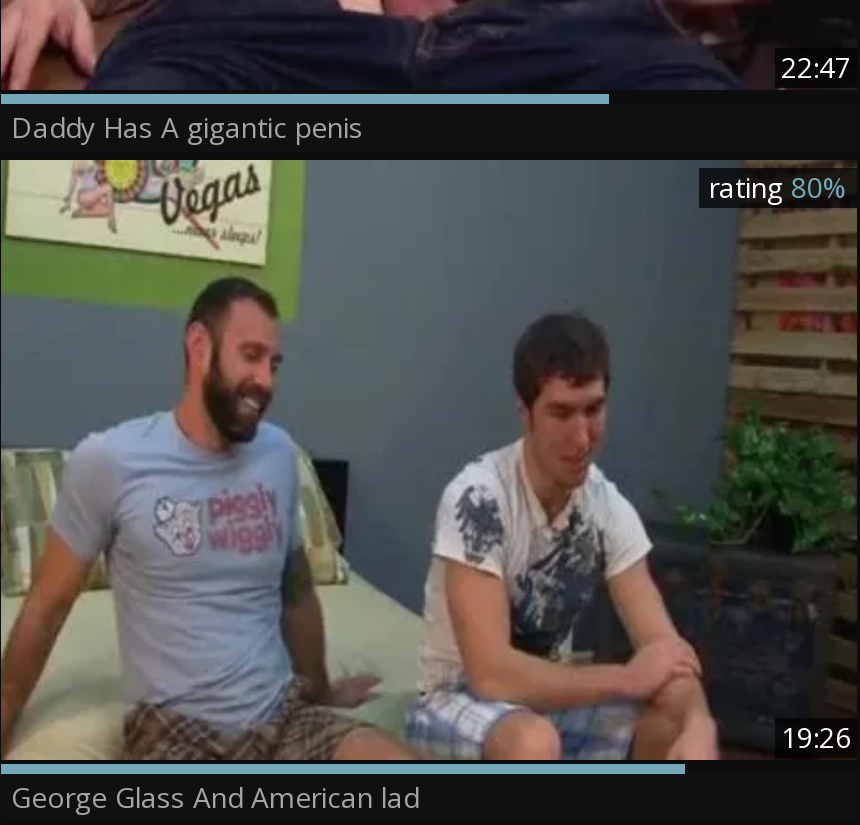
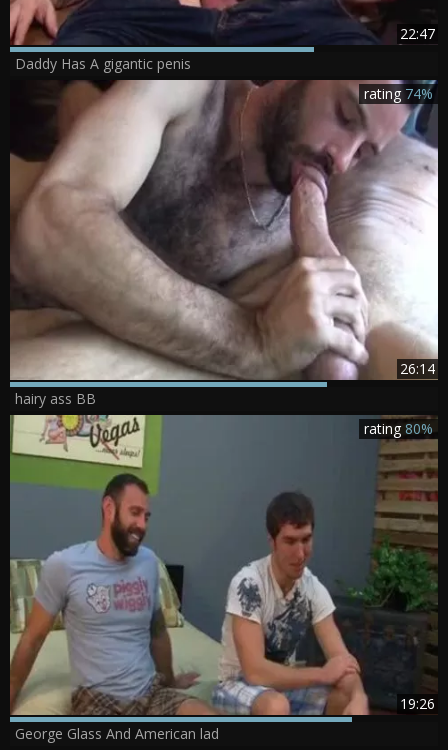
none -> [10,79,439,387] [image] | 26:14
none -> [15,389,96,408] hairy ass BB
none -> [364,84,433,103] rating 74%

